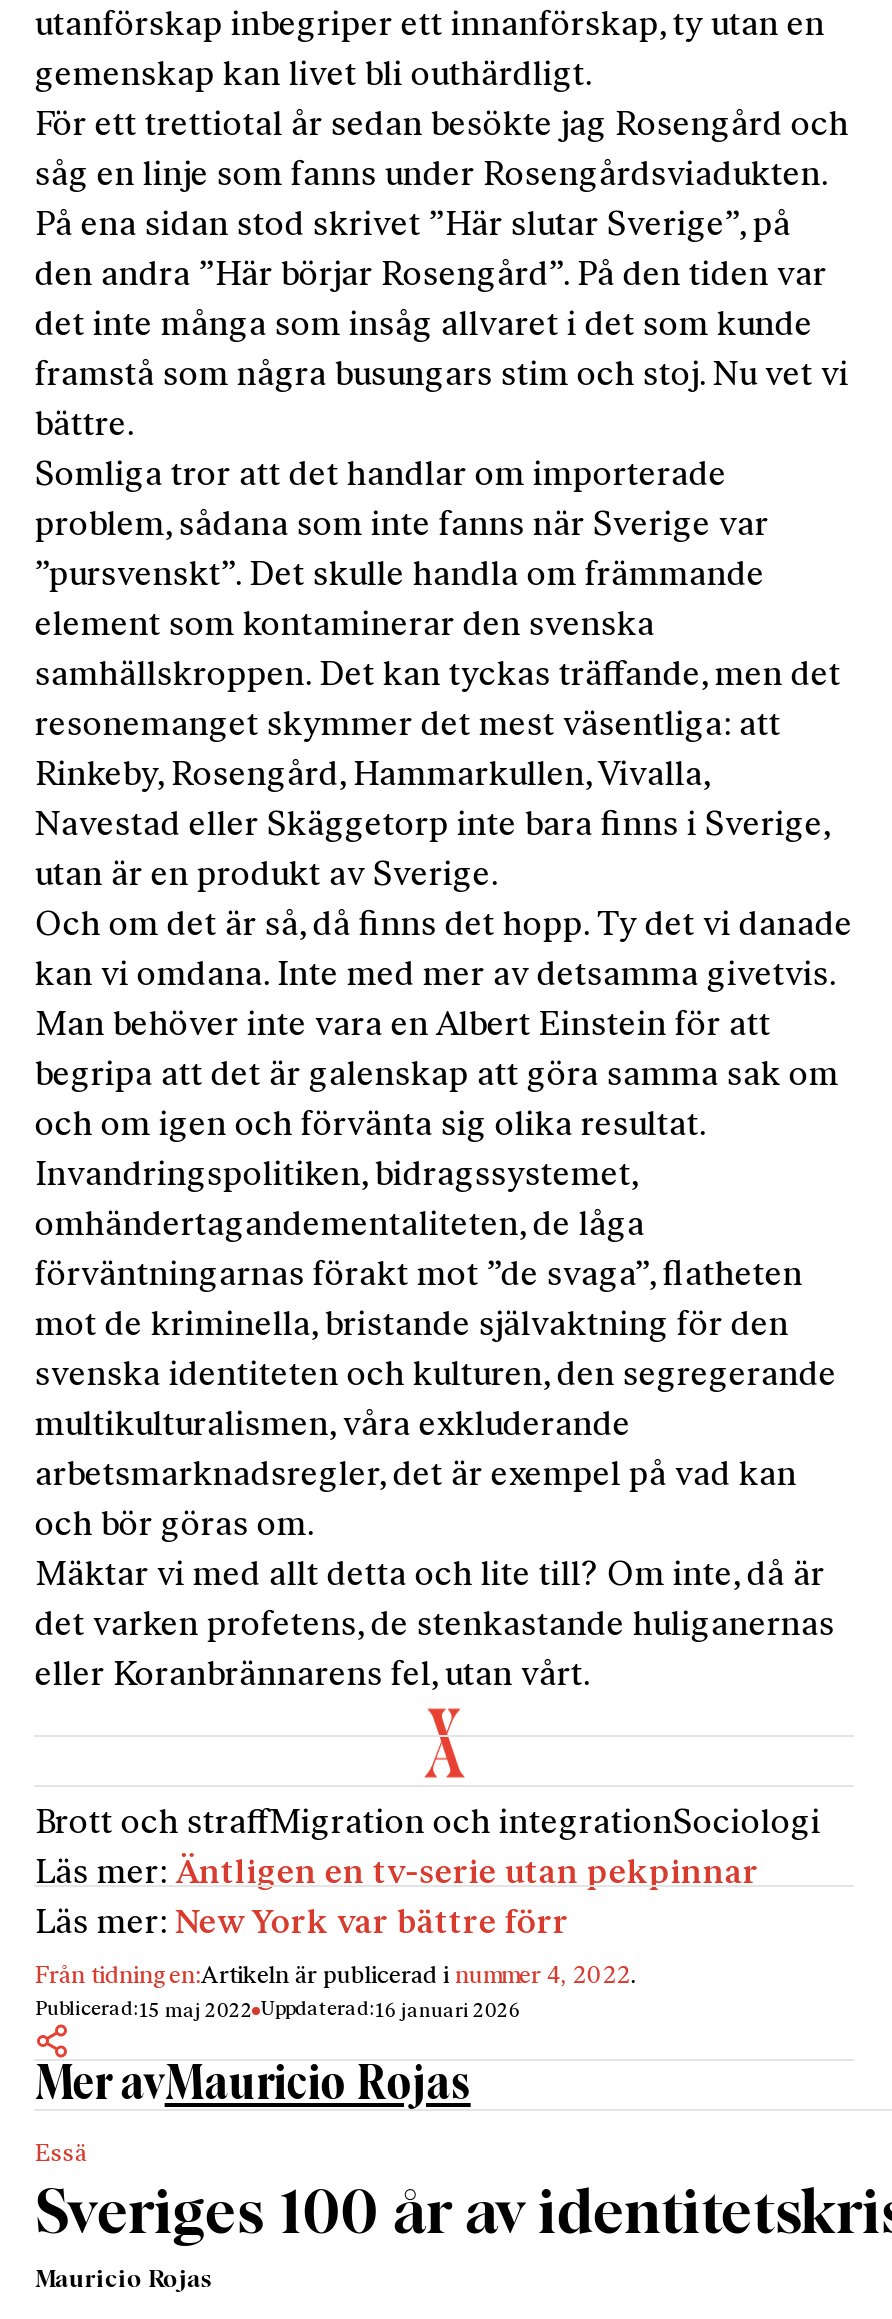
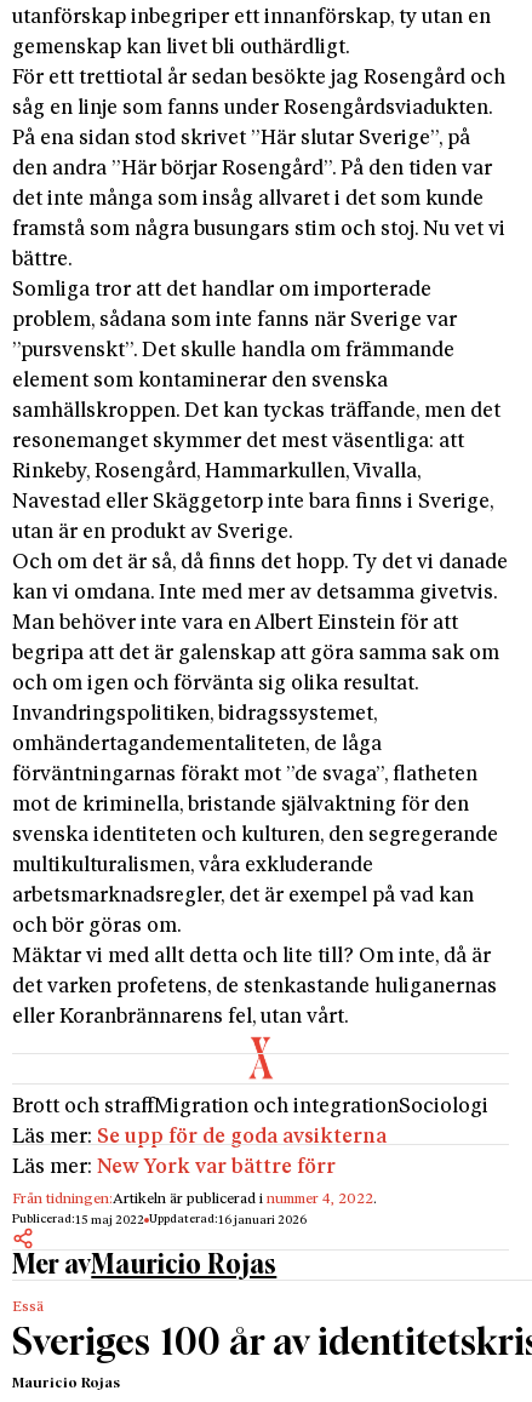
[35,1857,759,1891] Läs mer: Äntligen en tv-serie utan pekpinnar -> [12,1127,387,1147] Läs mer: Se upp för de goda avsikterna

